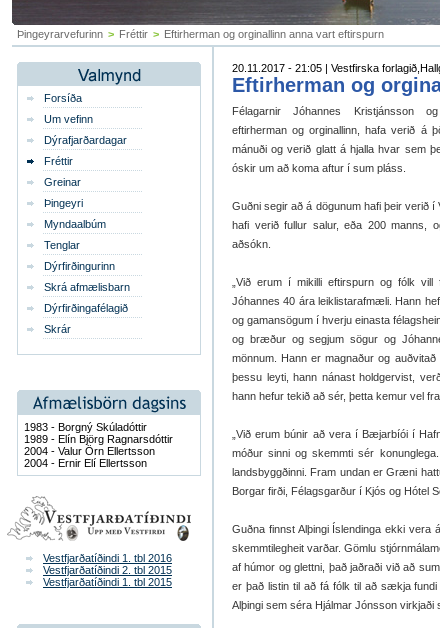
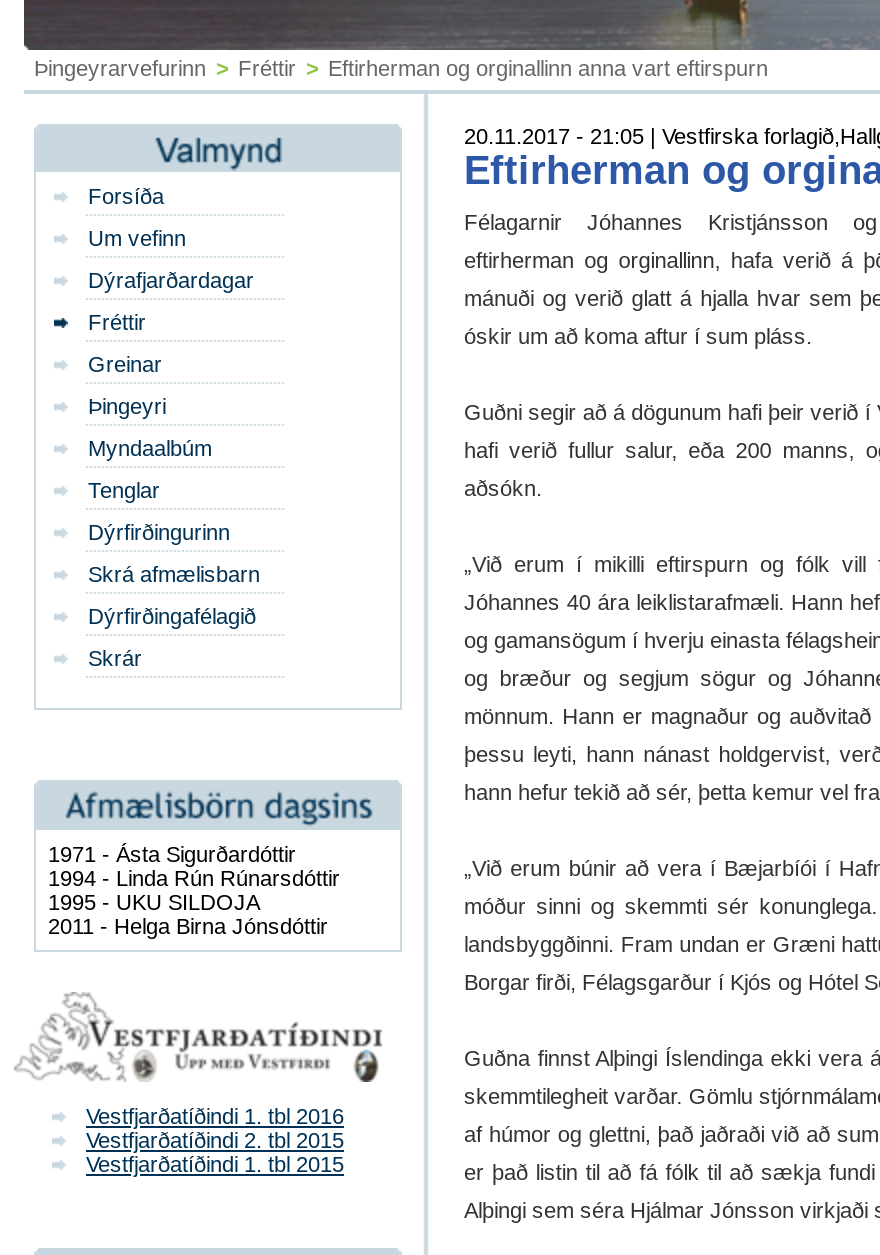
[24,421,173,469] 1983 - Borgný Skúladóttir | 1989 - Elín Björg Ragnarsdóttir | 2004 - Valur Örn Ellertsson | 2004 - Ernir Elí Ellertsson -> [48,842,340,938] 1971 - Ásta Sigurðardóttir | 1994 - Linda Rún Rúnarsdóttir | 1995 - UKU SILDOJA | 2011 - Helga Birna Jónsdóttir

